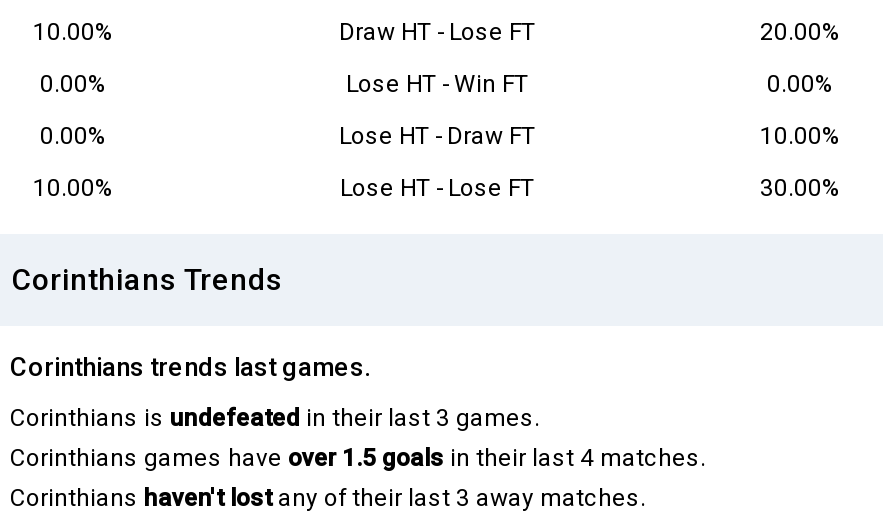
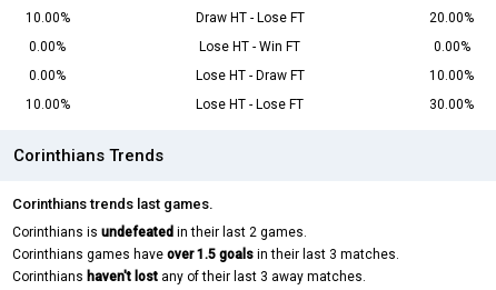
[10,404,540,432] Corinthians is undefeated in their last 3 games. -> [12,225,307,240] Corinthians is undefeated in their last 2 games.
[10,444,706,472] Corinthians games have over 1.5 goals in their last 4 matches. -> [12,247,399,262] Corinthians games have over 1.5 goals in their last 3 matches.

